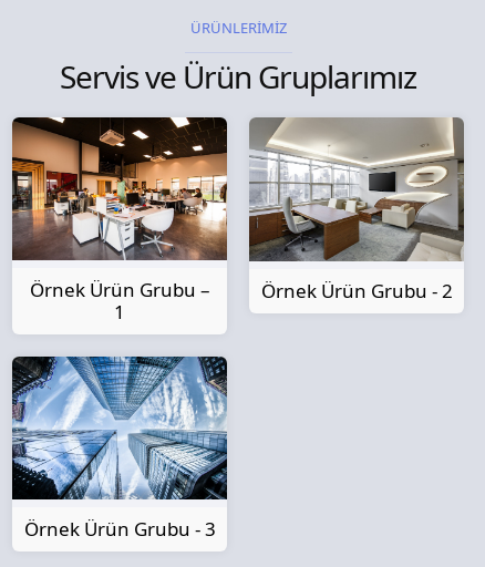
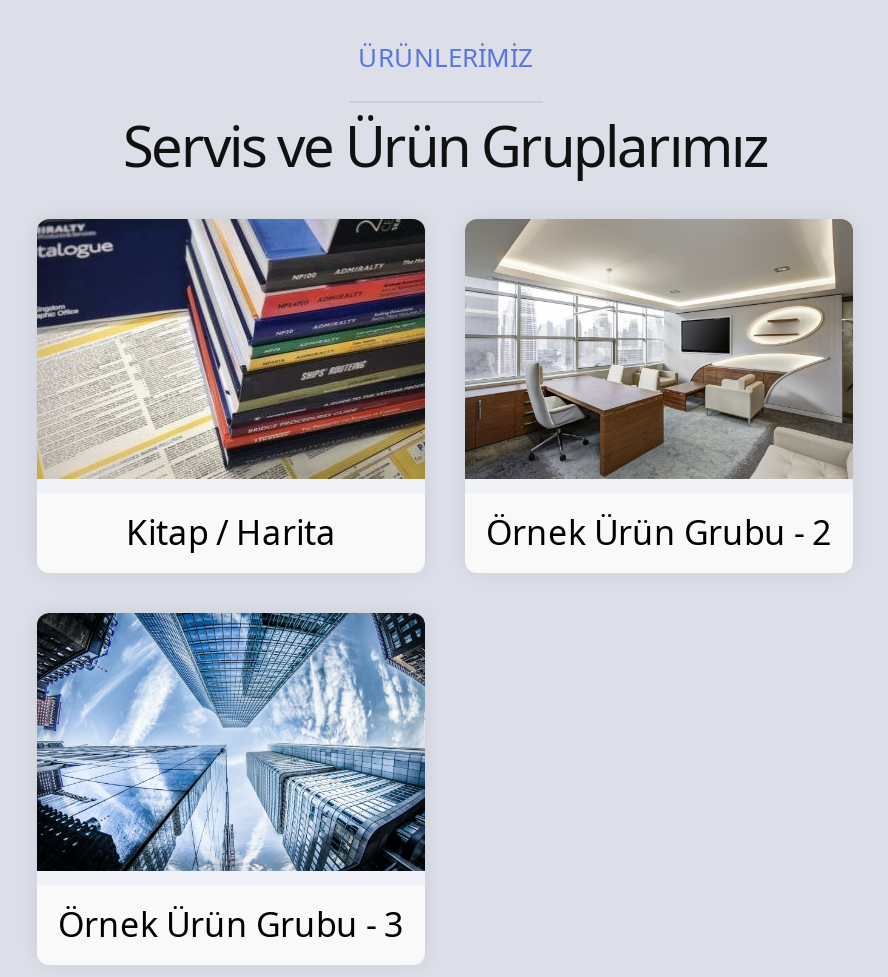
[11,116,228,325] [image] | Örnek Ürün Grubu – | 1 -> [35,217,427,554] [image] | Kitap / Harita

